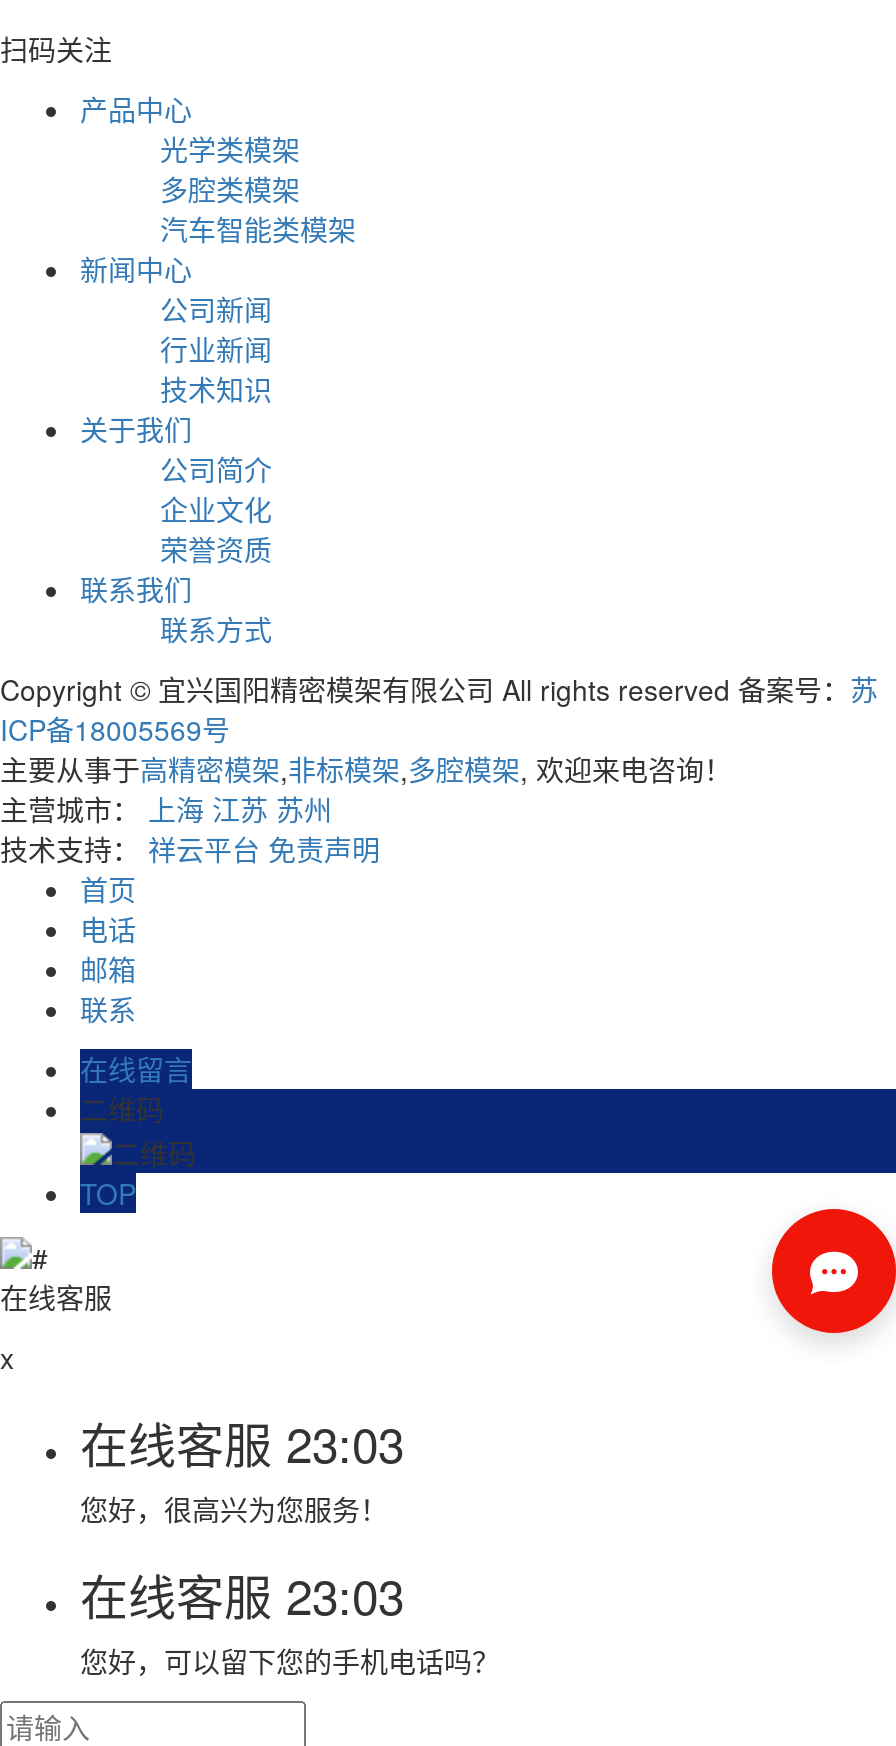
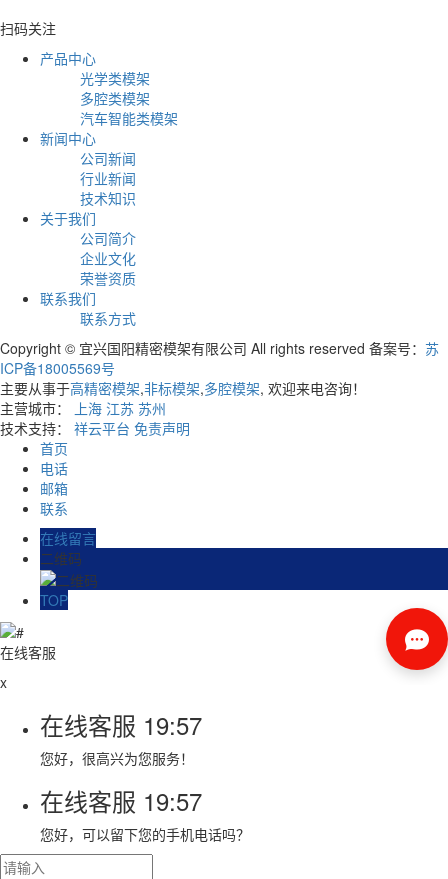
[80,1408,404,1478] 在线客服23:03 -> [40,707,202,742] 在线客服19:57
[80,1560,404,1630] 在线客服23:03 -> [40,783,202,818] 在线客服19:57

